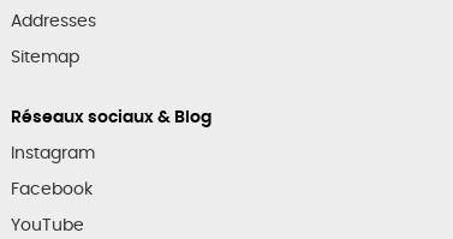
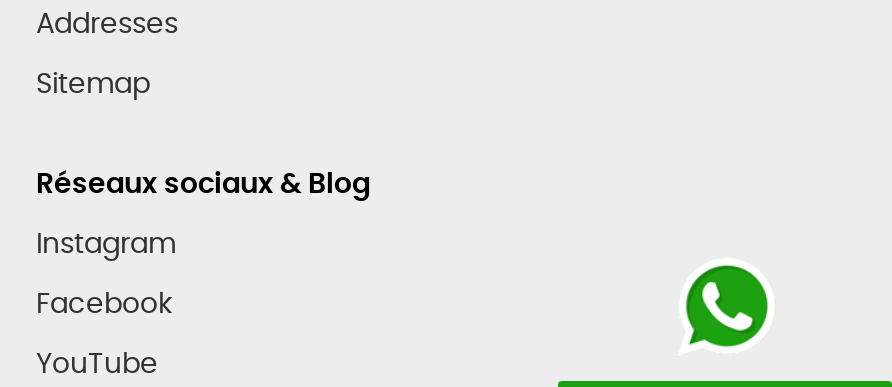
none -> [684,263,770,349] [image]

